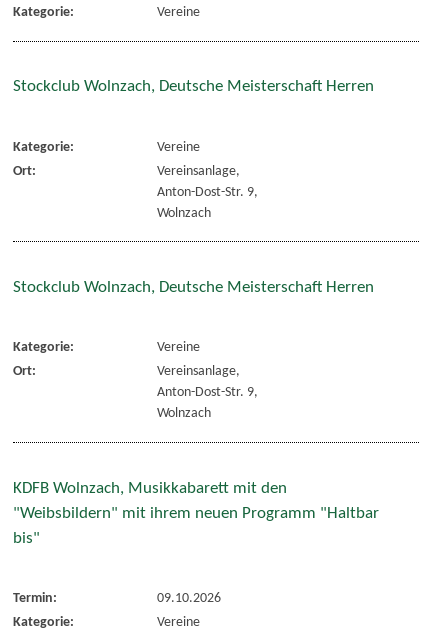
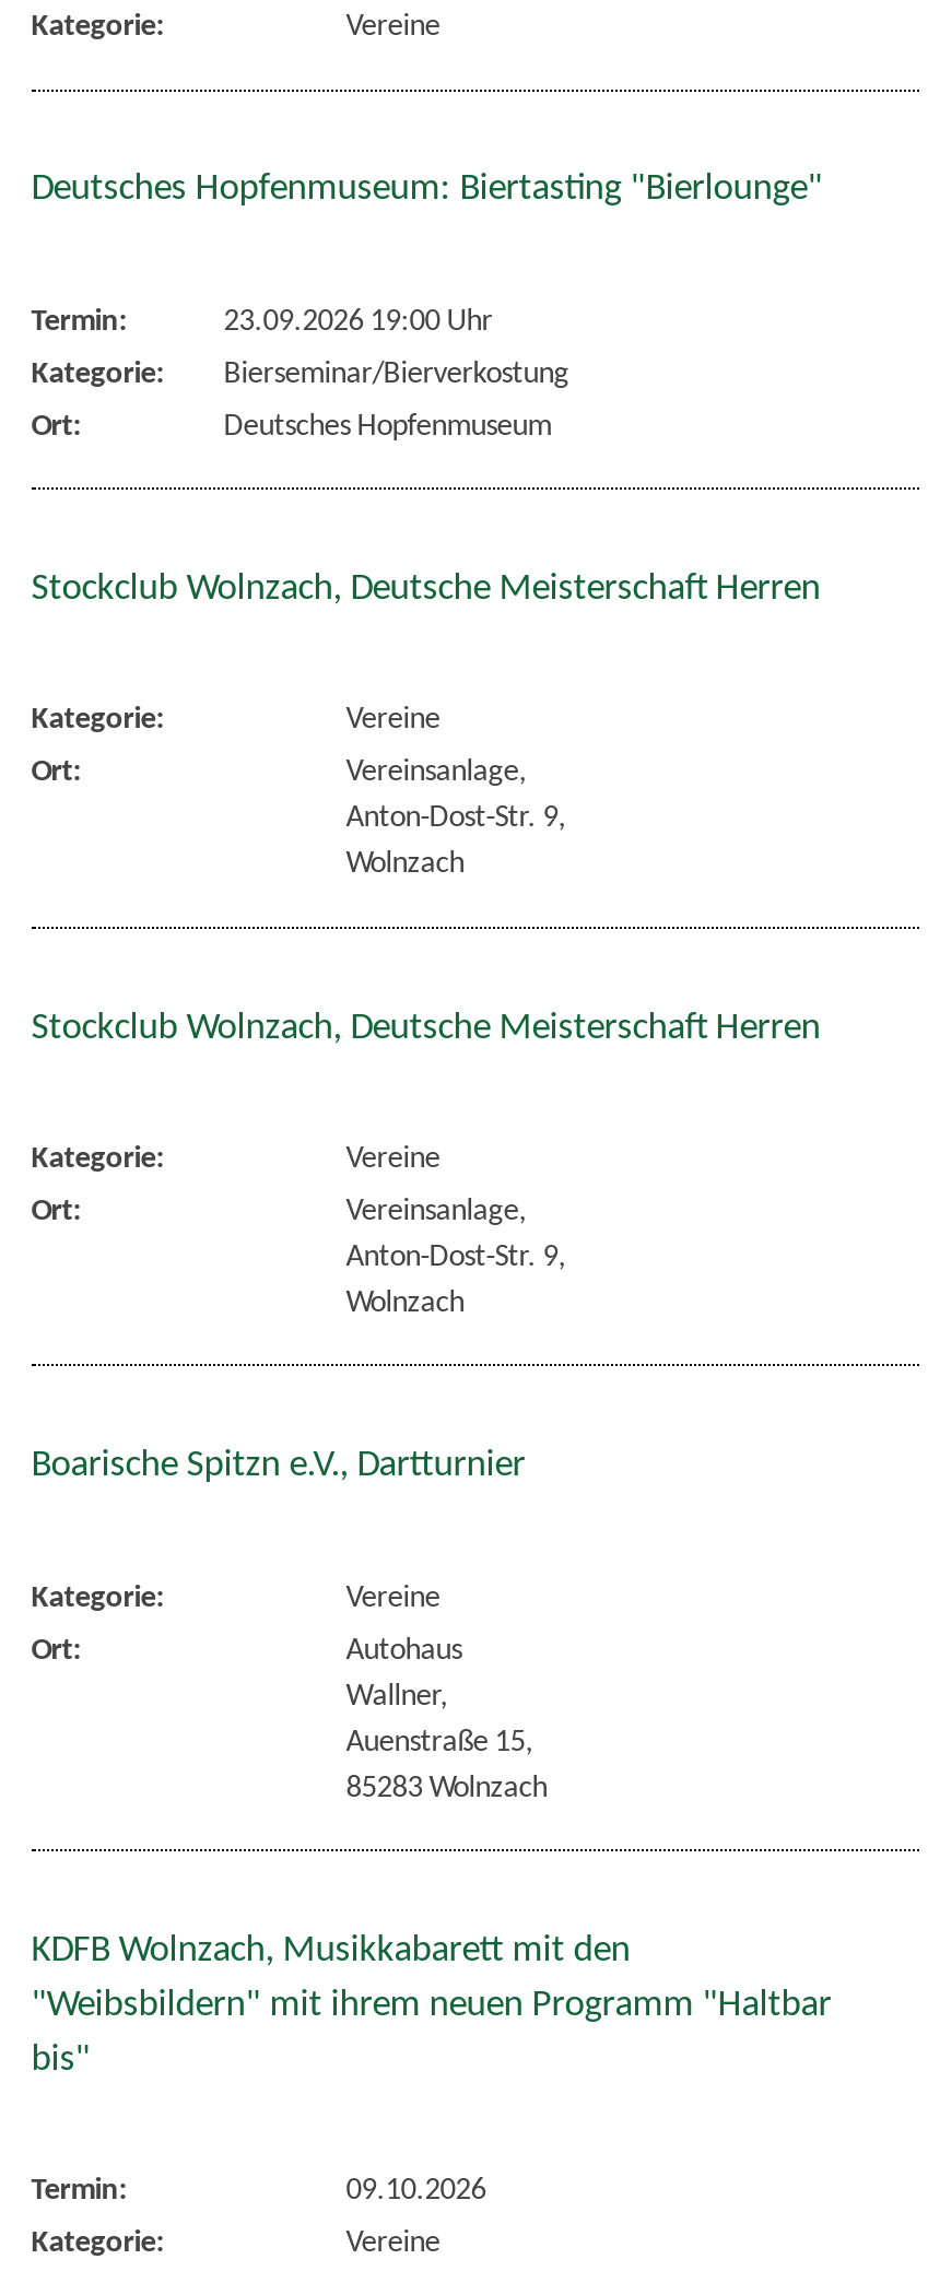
none -> [31,171,823,209] Deutsches Hopfenmuseum: Biertasting "Bierlounge"
none -> [31,306,569,443] Termin: | 23.09.2026 19:00 Uhr | Kategorie: | Bierseminar/Bierverkostung | Ort: | Deutsches Hopfenmuseum
none -> [31,1447,525,1485] Boarische Spitzn e.V., Dartturnier
none -> [31,1581,547,1804] Kategorie: | Vereine | Ort: | Autohaus | Wallner, | Auenstraße 15, | 85283 Wolnzach

